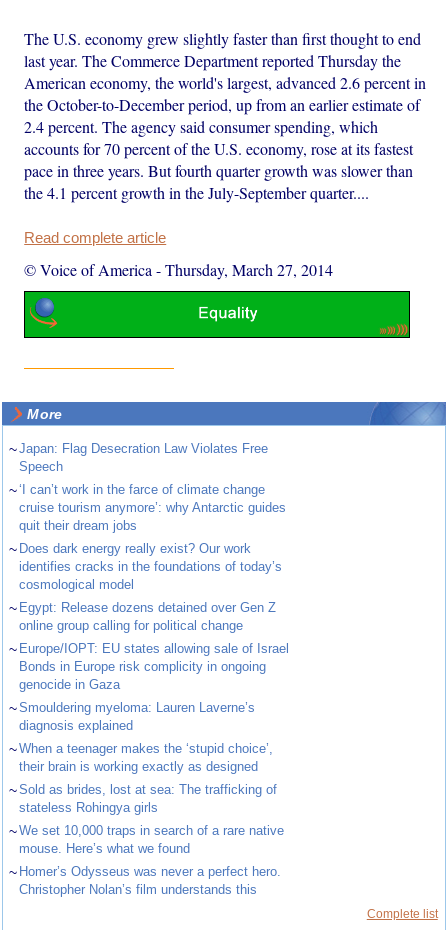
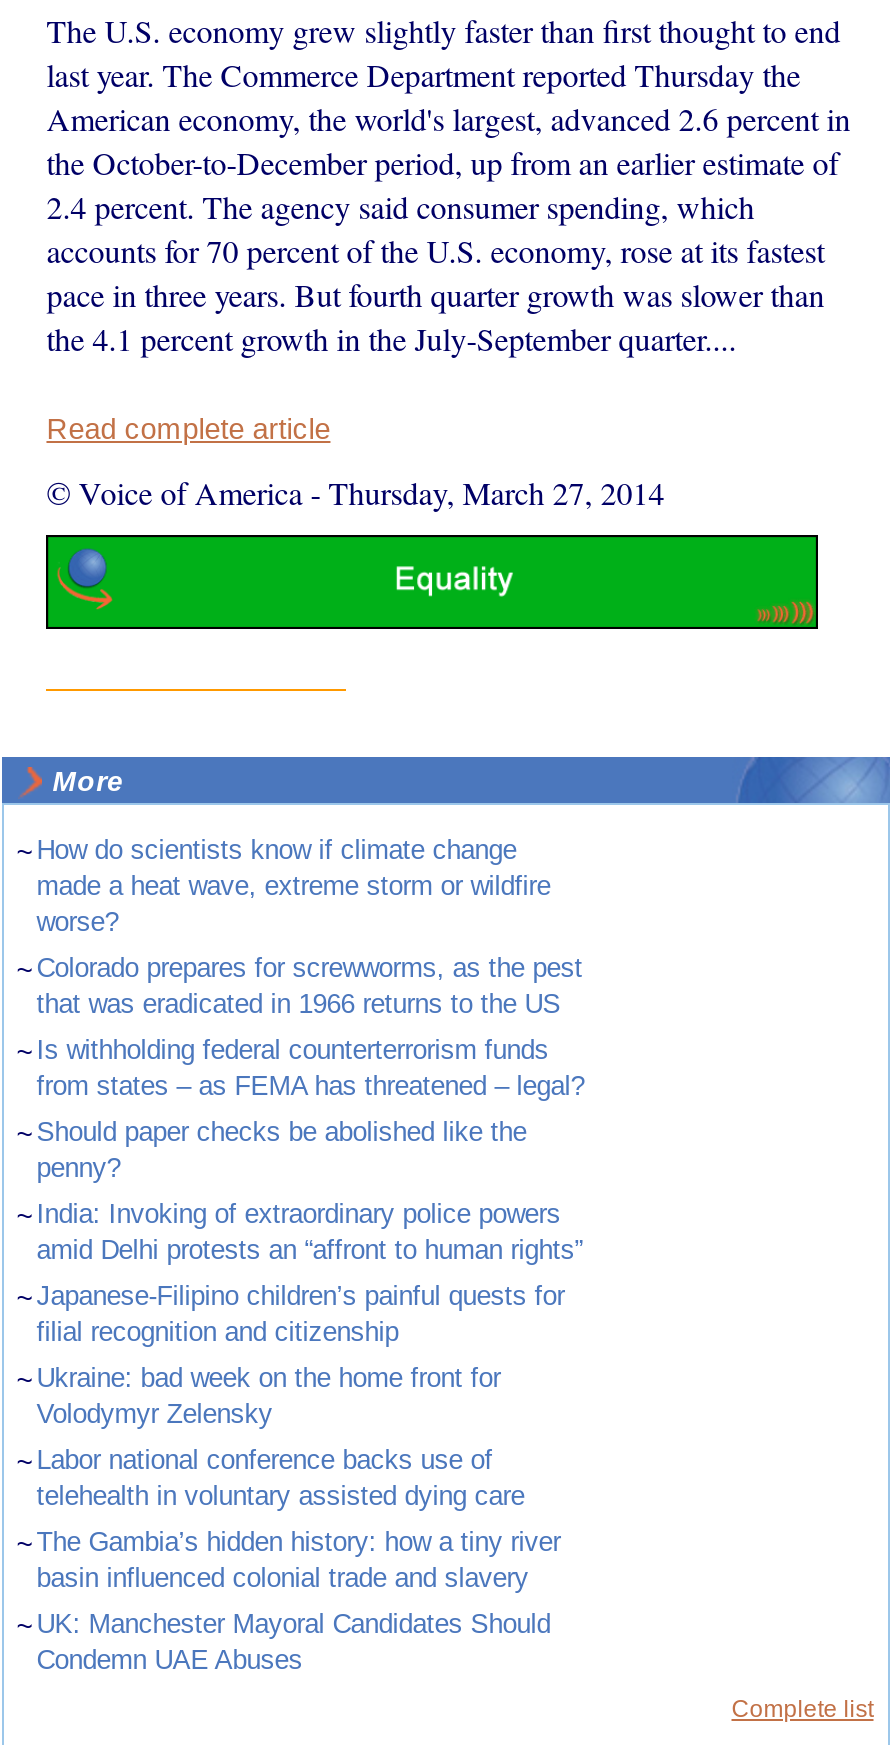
[9,441,268,474] ~ Japan: Flag Desecration Law Violates Free | Speech -> [16,836,550,938] ~ How do scientists know if climate change | made a heat wave, extreme storm or wildfire | worse?
[9,482,286,533] ~ ‘I can’t work in the farce of climate change | cruise tourism anymore’: why Antarctic guides | quit their dream jobs -> [16,954,582,1020] ~ Colorado prepares for screwworms, as the pest | that was eradicated in 1966 returns to the US
[9,541,282,592] ~ Does dark energy really exist? Our work | identifies cracks in the foundations of today’s | cosmological model -> [16,1036,584,1102] ~ Is withholding federal counterterrorism funds | from states – as FEMA has threatened – legal?
[9,600,276,633] ~ Egypt: Release dozens detained over Gen Z | online group calling for political change -> [16,1118,526,1184] ~ Should paper checks be abolished like the | penny?
[9,641,289,692] ~ Europe/IOPT: EU states allowing sale of Israel | Bonds in Europe risk complicity in ongoing | genocide in Gaza -> [16,1200,582,1266] ~ India: Invoking of extraordinary police powers | amid Delhi protests an “affront to human rights”
[9,700,255,733] ~ Smouldering myeloma: Lauren Laverne’s | diagnosis explained -> [16,1282,564,1348] ~ Japanese-Filipino children’s painful quests for | filial recognition and citizenship
[9,741,273,774] ~ When a teenager makes the ‘stupid choice’, | their brain is working exactly as designed -> [16,1364,500,1430] ~ Ukraine: bad week on the home front for | Volodymyr Zelensky
[9,782,277,815] ~ Sold as brides, lost at sea: The trafficking of | stateless Rohingya girls -> [16,1446,524,1512] ~ Labor national conference backs use of | telehealth in voluntary assisted dying care
[9,823,284,856] ~ We set 10,000 traps in search of a rare native | mouse. Here’s what we found -> [16,1528,560,1594] ~ The Gambia’s hidden history: how a tiny river | basin influenced colonial trade and slavery
[9,864,281,897] ~ Homer’s Odysseus was never a perfect hero. | Christopher Nolan’s film understands this -> [16,1610,550,1676] ~ UK: Manchester Mayoral Candidates Should | Condemn UAE Abuses

